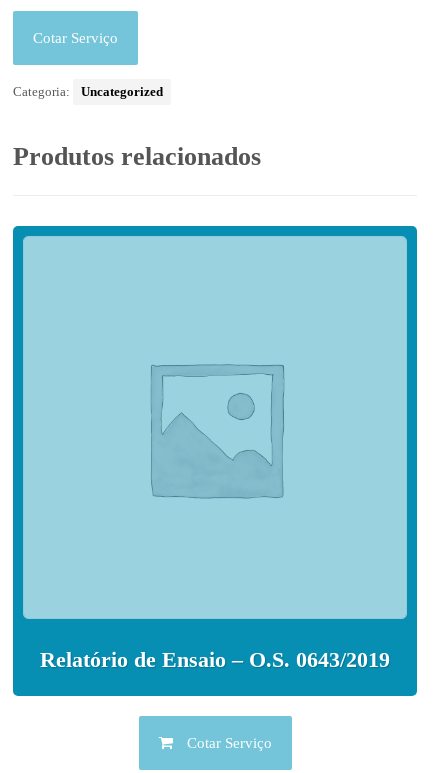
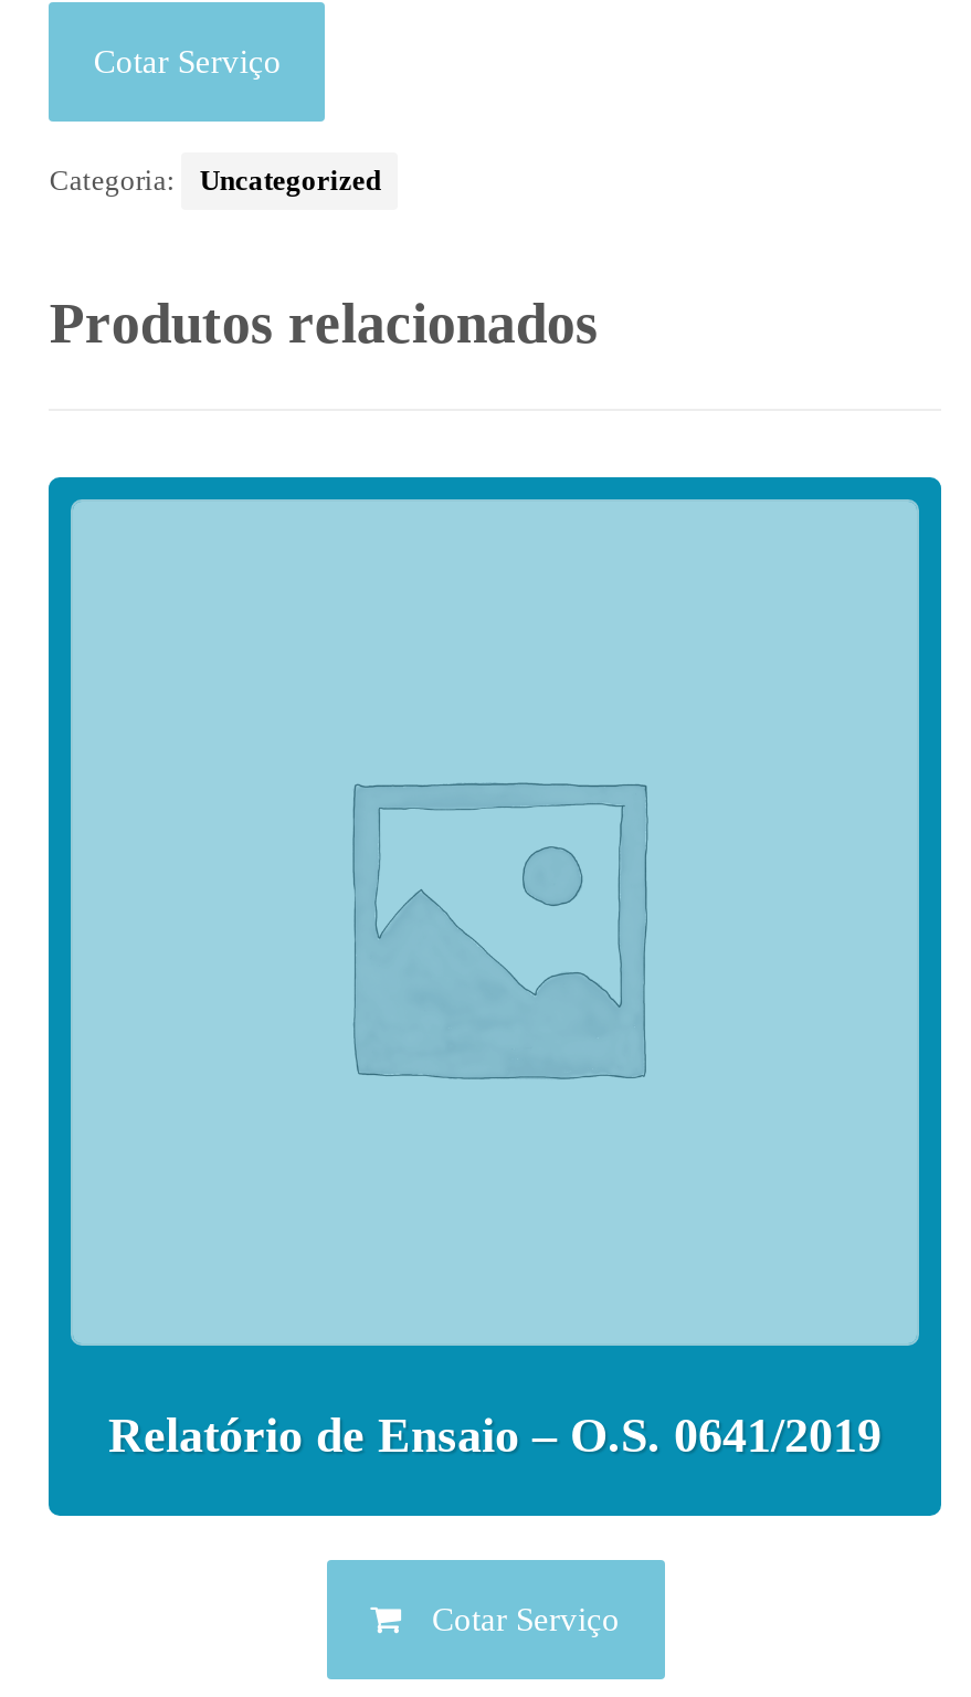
[40,647,390,672] Relatório de Ensaio – O.S. 0643/2019 -> [108,1408,882,1464] Relatório de Ensaio – O.S. 0641/2019

